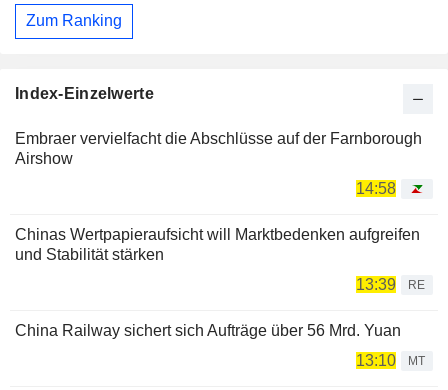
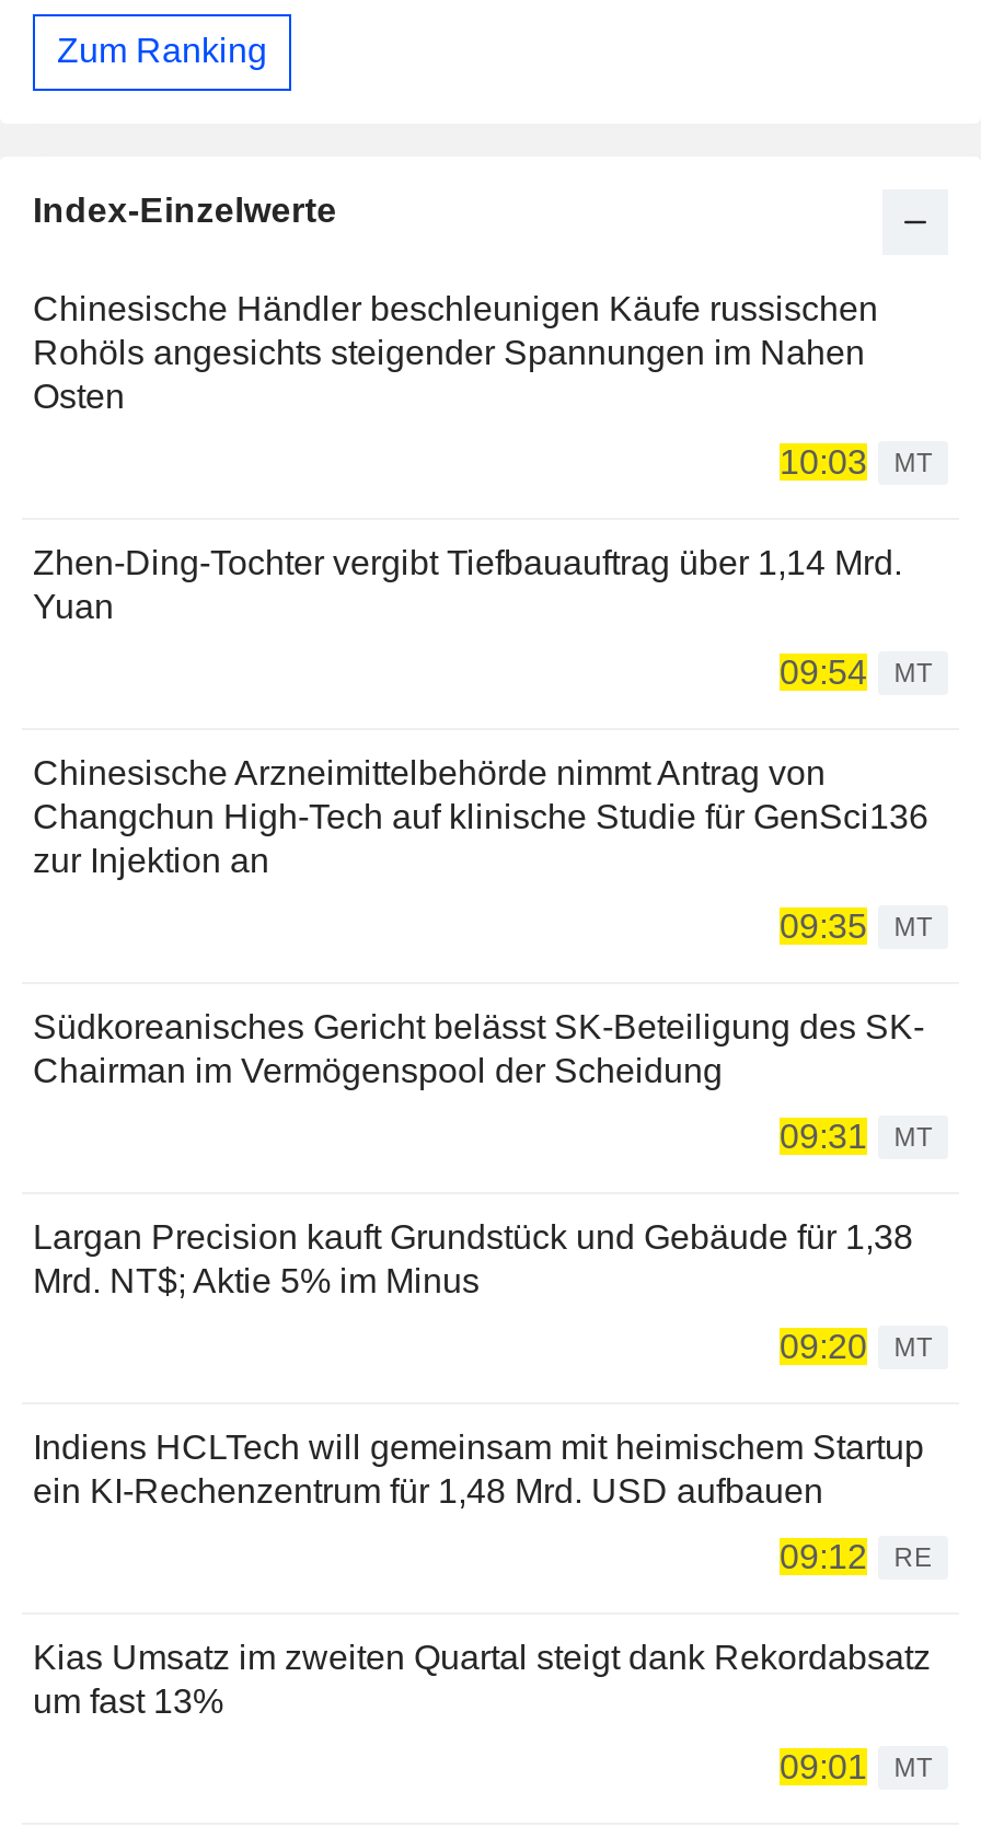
[15,130,422,293] Embraer vervielfacht die Abschlüsse auf der Farnborough | Airshow | 14:58 | Chinas Wertpapieraufsicht will Marktbedenken aufgreifen | und Stabilität stärken | 13:39 -> [33,290,932,1575] Chinesische Händler beschleunigen Käufe russischen | Rohöls angesichts steigender Spannungen im Nahen | Osten | 10:03 | MT | Zhen-Ding-Tochter vergibt Tiefbauauftrag über 1,14 Mrd. | Yuan | 09:54 | MT | Chinesische Arzneimittelbehörde nimmt Antrag von | Changchun High-Tech auf klinische Studie für GenSci136 | zur Injektion an | 09:35 | MT | Südkoreanisches Gericht belässt SK-Beteiligung des SK- | Chairman im Vermögenspool der Scheidung | 09:31 | MT | Largan Precision kauft Grundstück und Gebäude für 1,38 | Mrd. NT$; Aktie 5% im Minus | 09:20 | MT | Indiens HCLTech will gemeinsam mit heimischem Startup | ein KI-Rechenzentrum für 1,48 Mrd. USD aufbauen | 09:12
[15,322,401,339] China Railway sichert sich Aufträge über 56 Mrd. Yuan -> [33,1638,931,1719] Kias Umsatz im zweiten Quartal steigt dank Rekordabsatz | um fast 13%
[356,352,426,369] 13:10 MT -> [780,1748,932,1785] 09:01 MT

